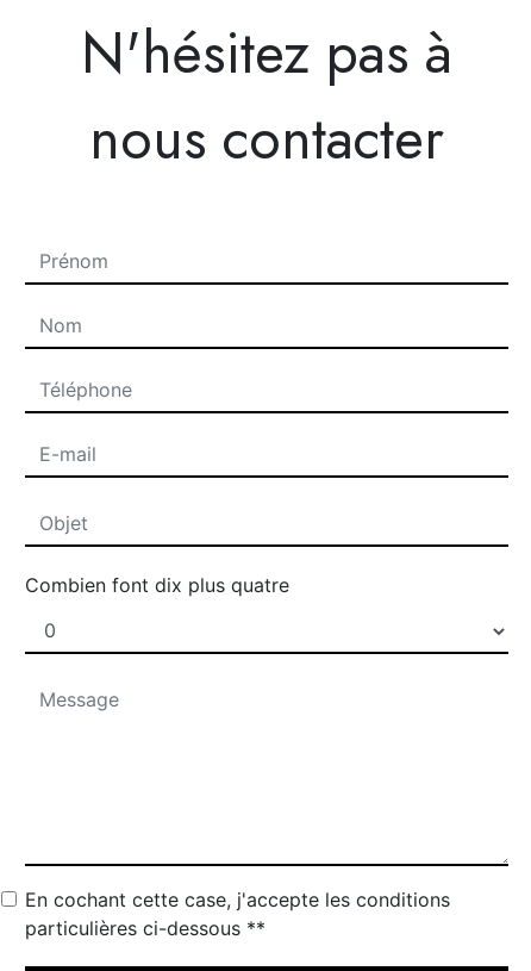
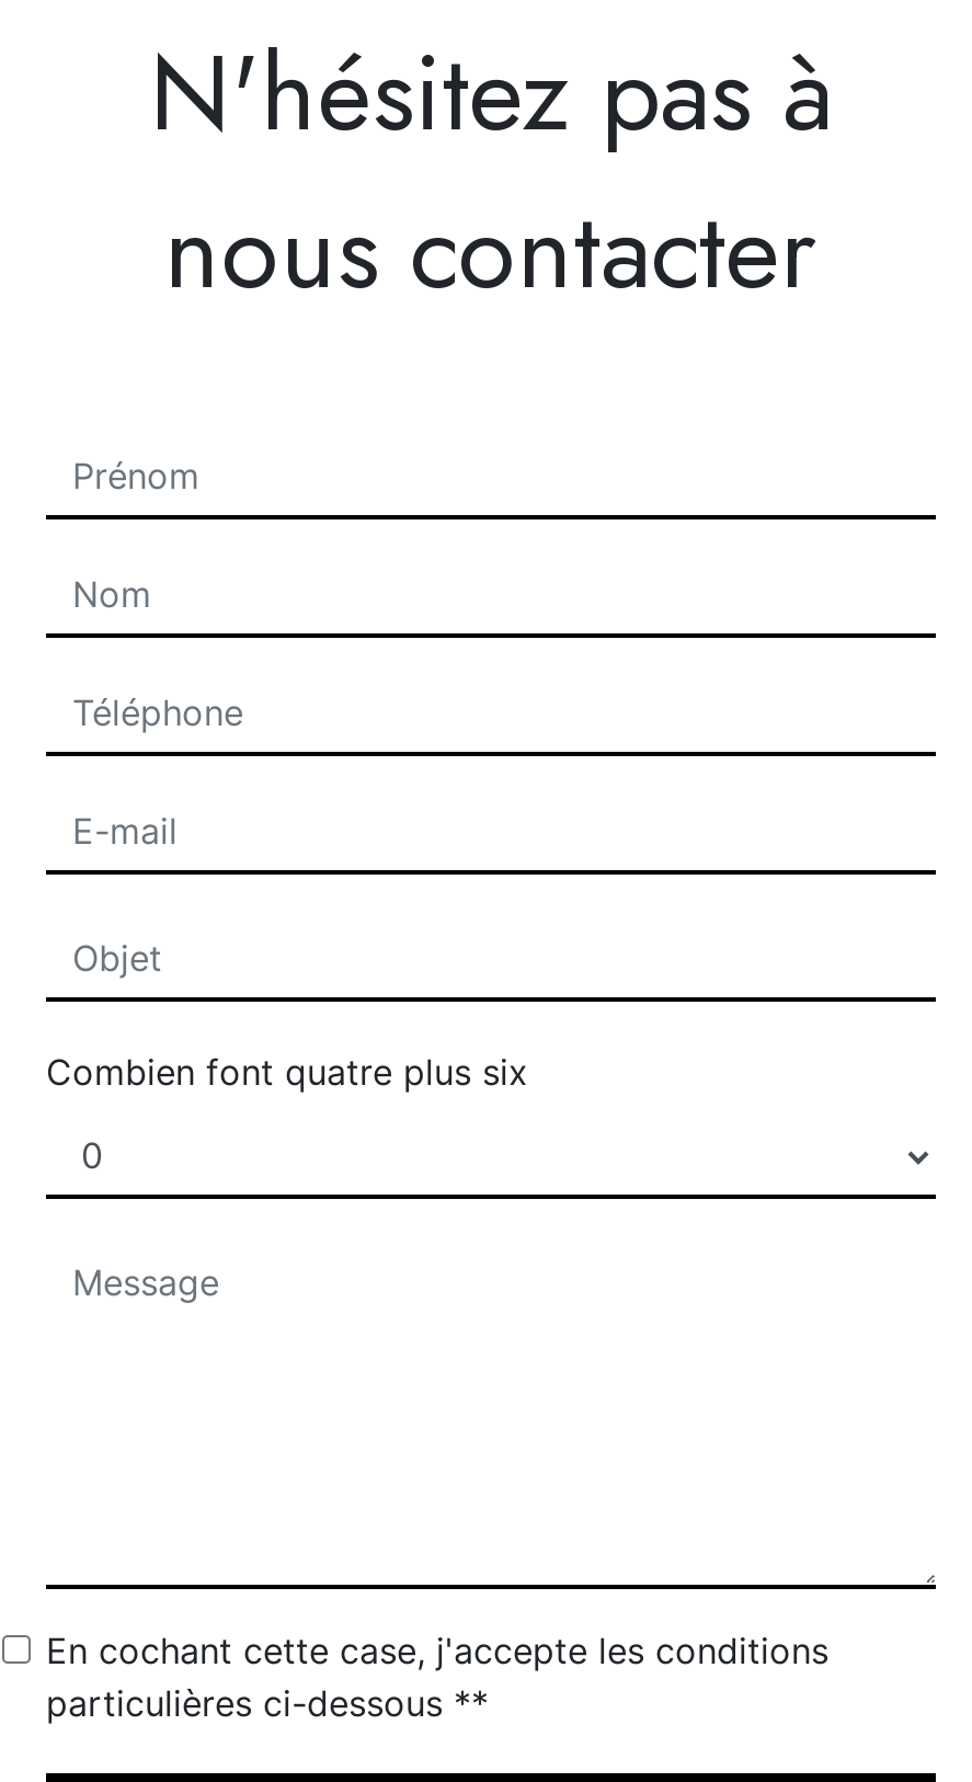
[25,573,289,597] Combien font dix plus quatre -> [46,1049,528,1093] Combien font quatre plus six

